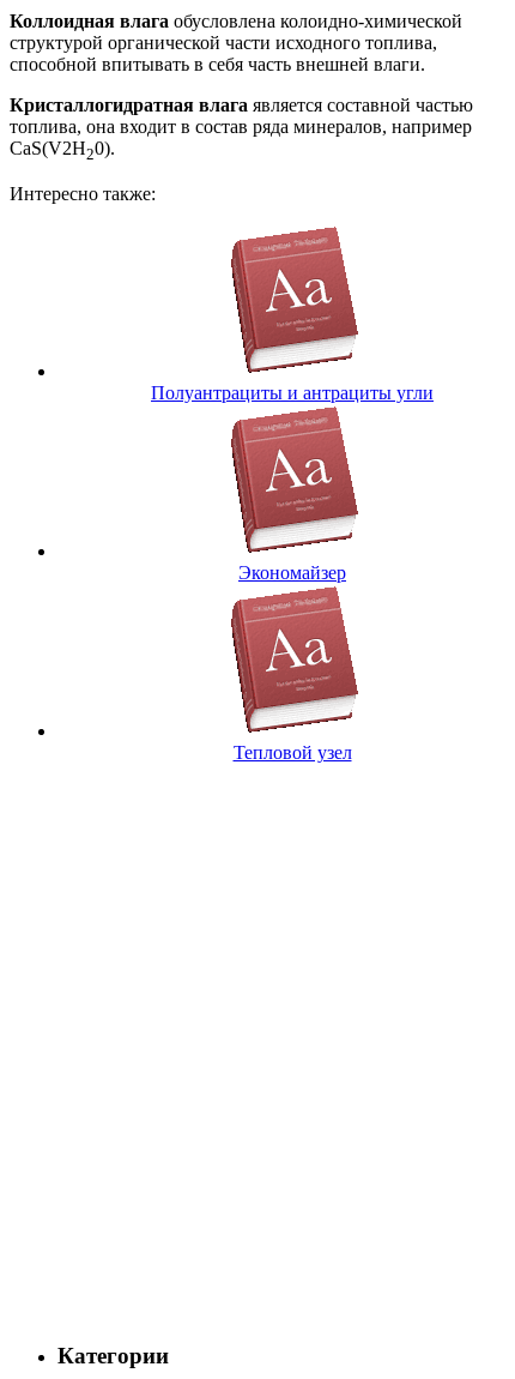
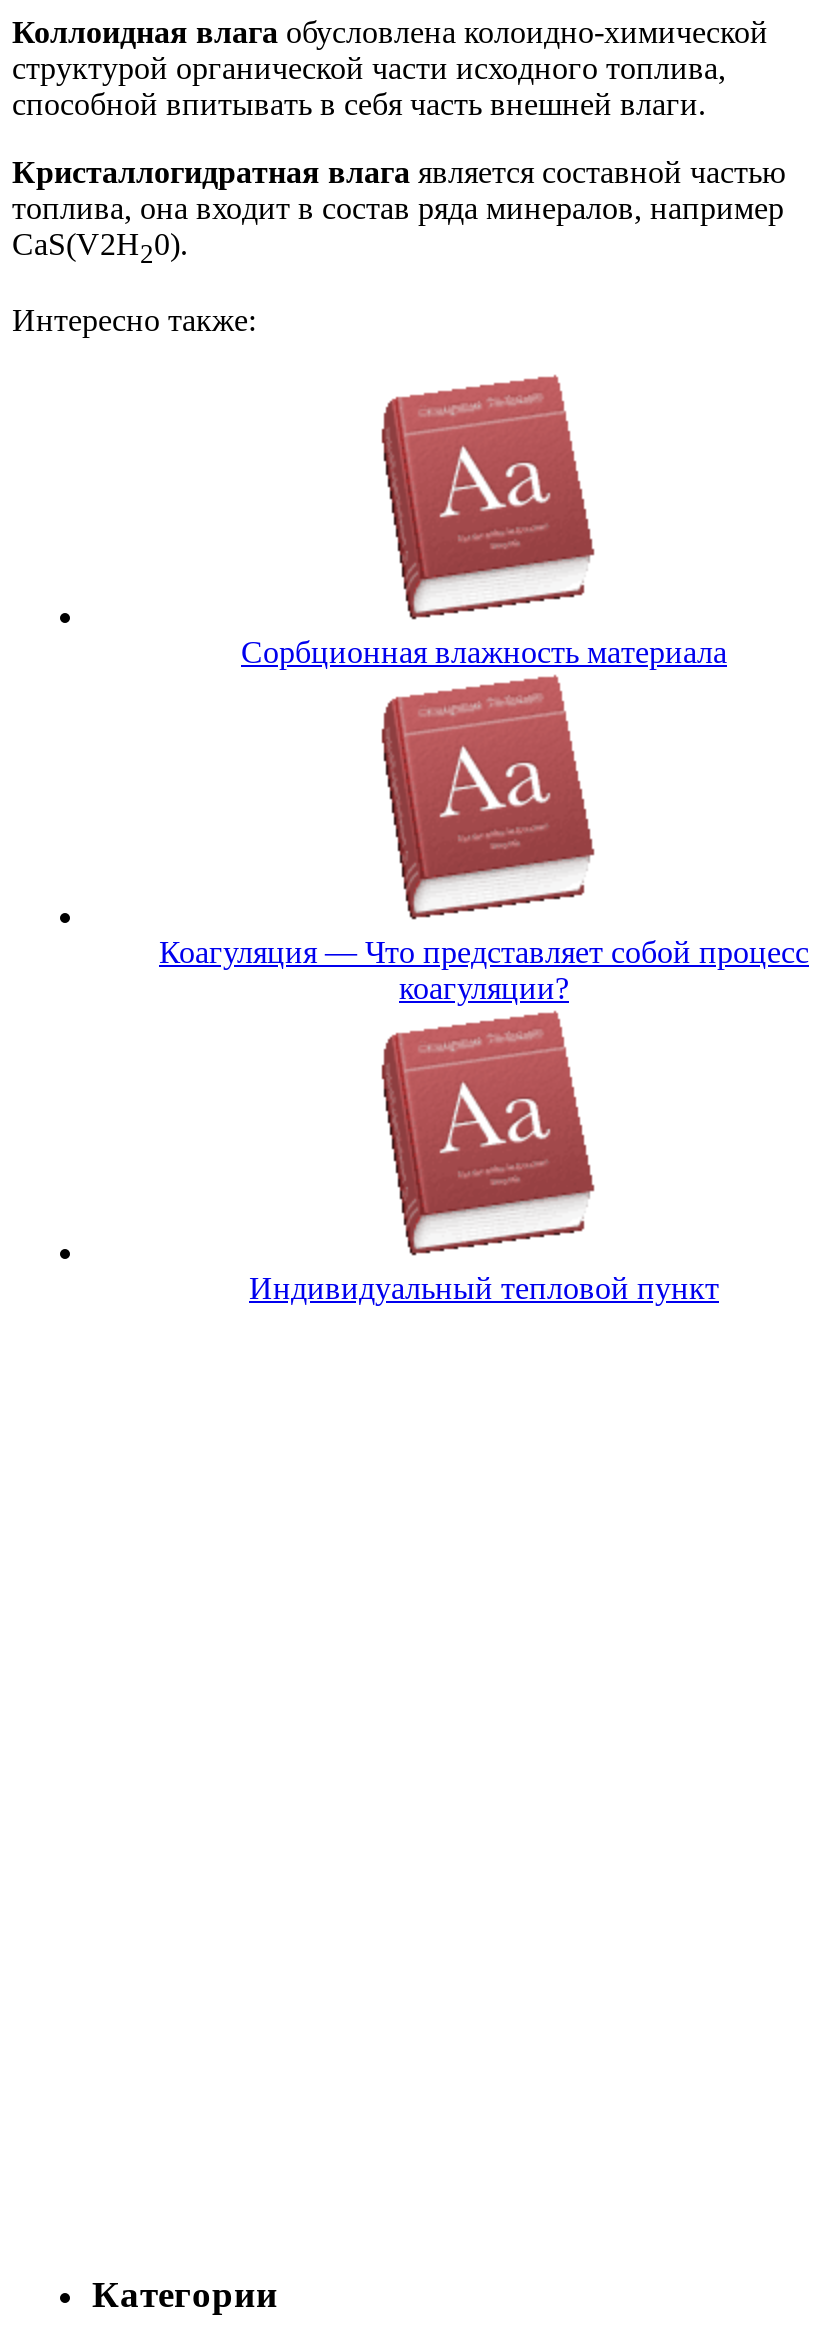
[151,383,434,403] Полуантрациты и антрациты угли -> [241,636,727,670] Сорбционная влажность материала
[238,563,346,583] Экономайзер -> [159,936,809,1006] Коагуляция — Что представляет собой процесс | коагуляции?
[233,743,352,763] Тепловой узел -> [249,1272,719,1306] Индивидуальный тепловой пункт

